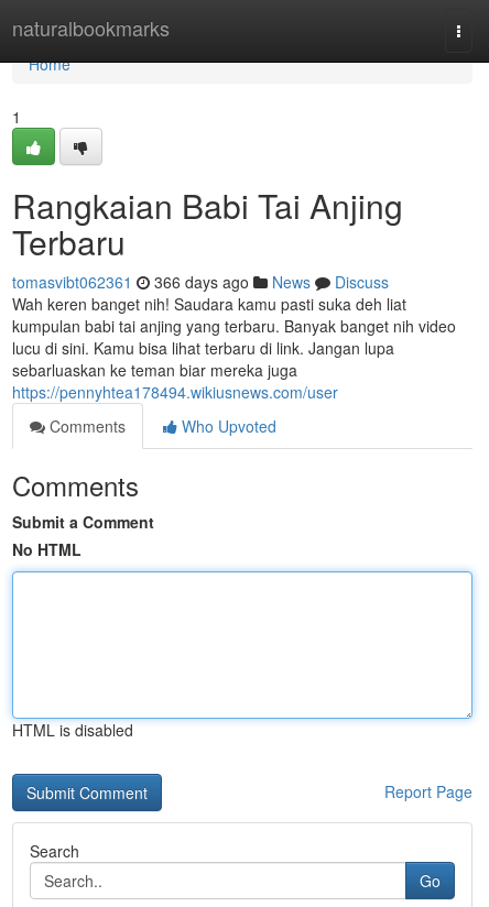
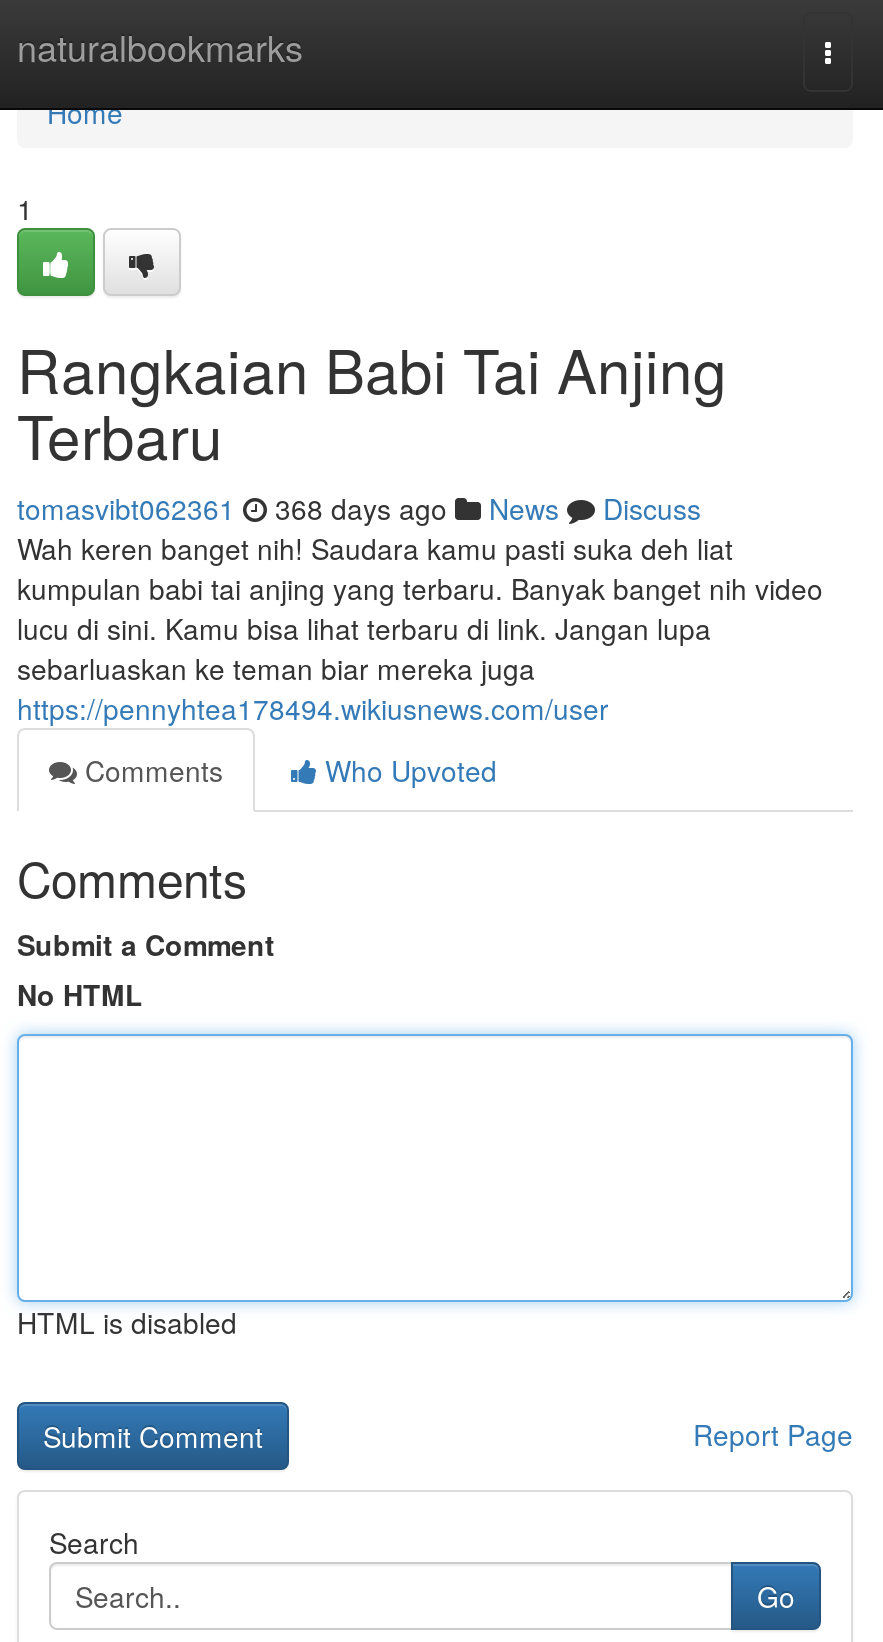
[12,271,389,293] tomasvibt062361 366 days ago News Discuss -> [17,488,701,528] tomasvibt062361 368 days ago News Discuss

